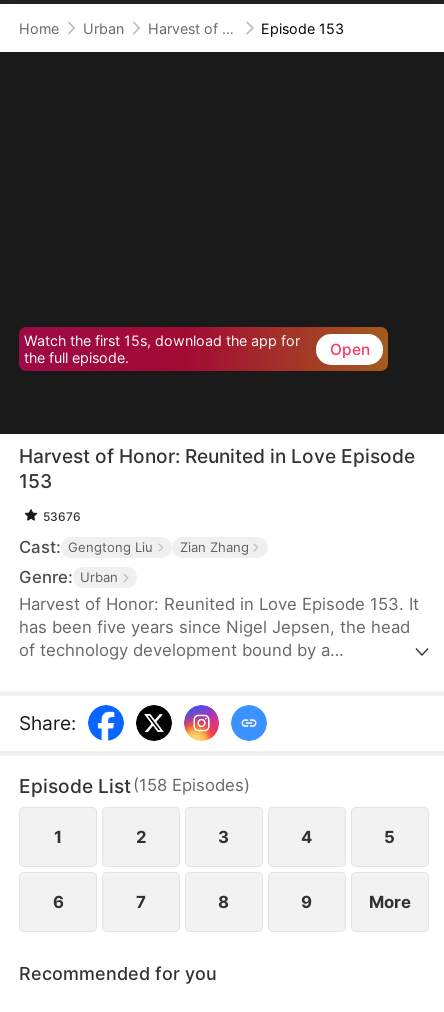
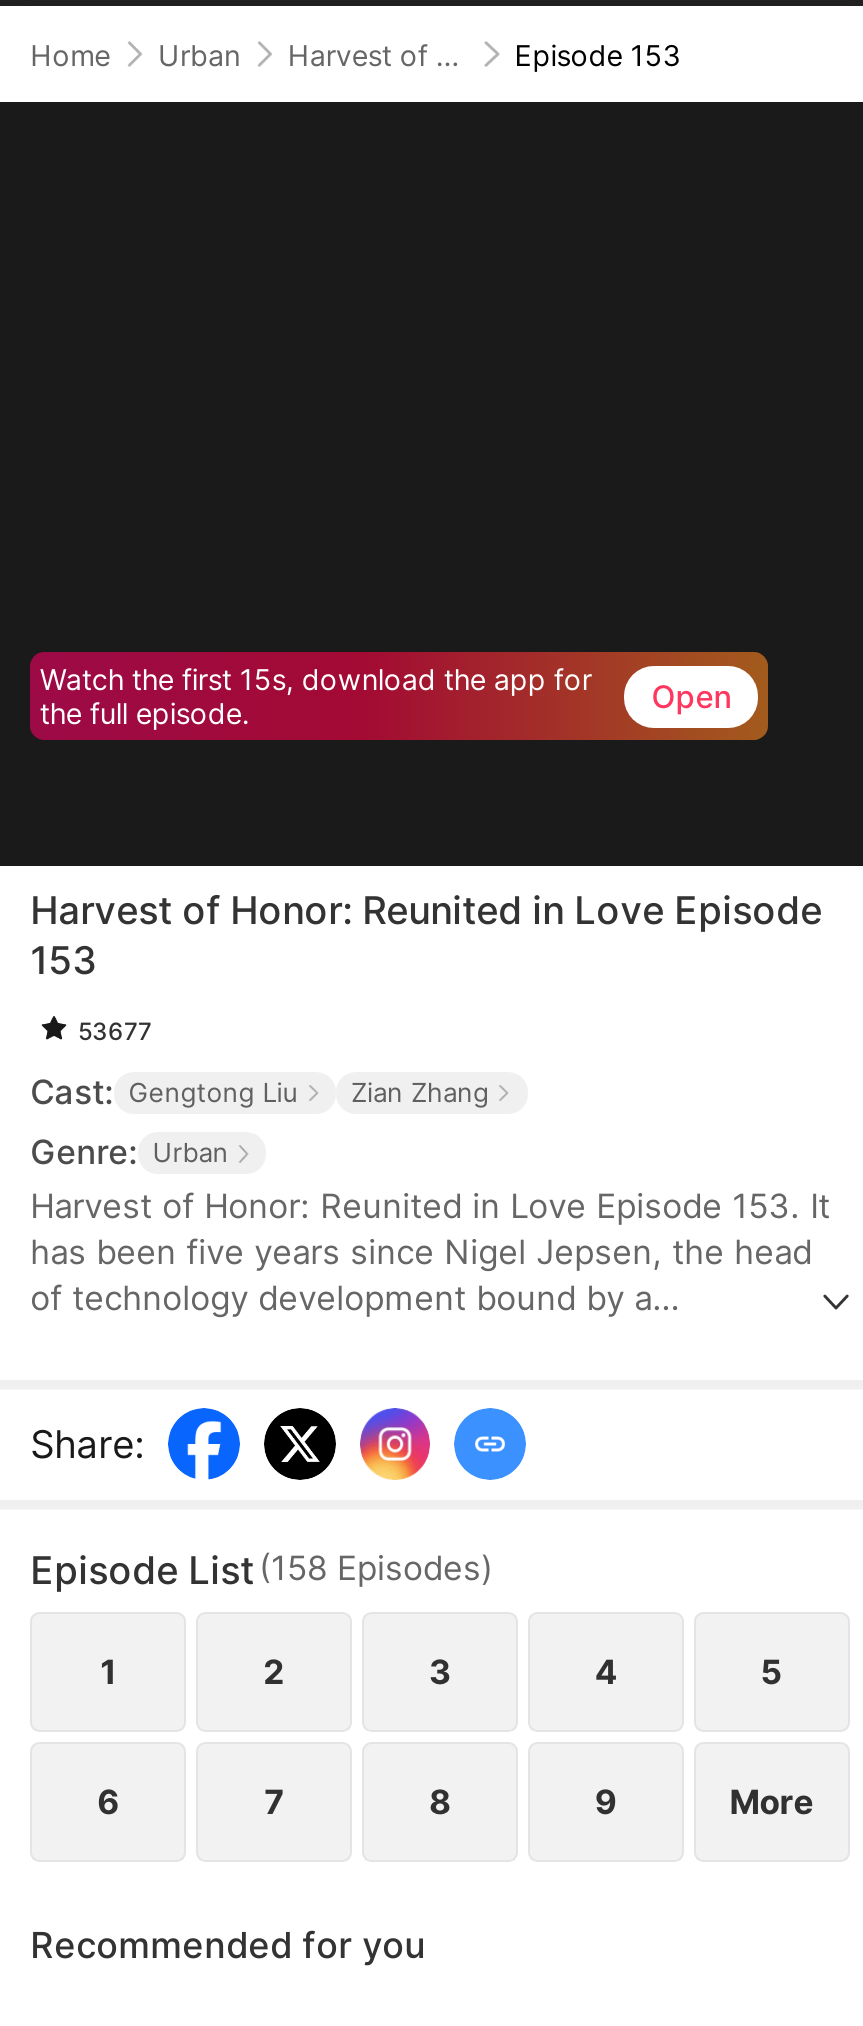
[43,509,81,524] 53676 -> [78,1015,152,1045] 53677

